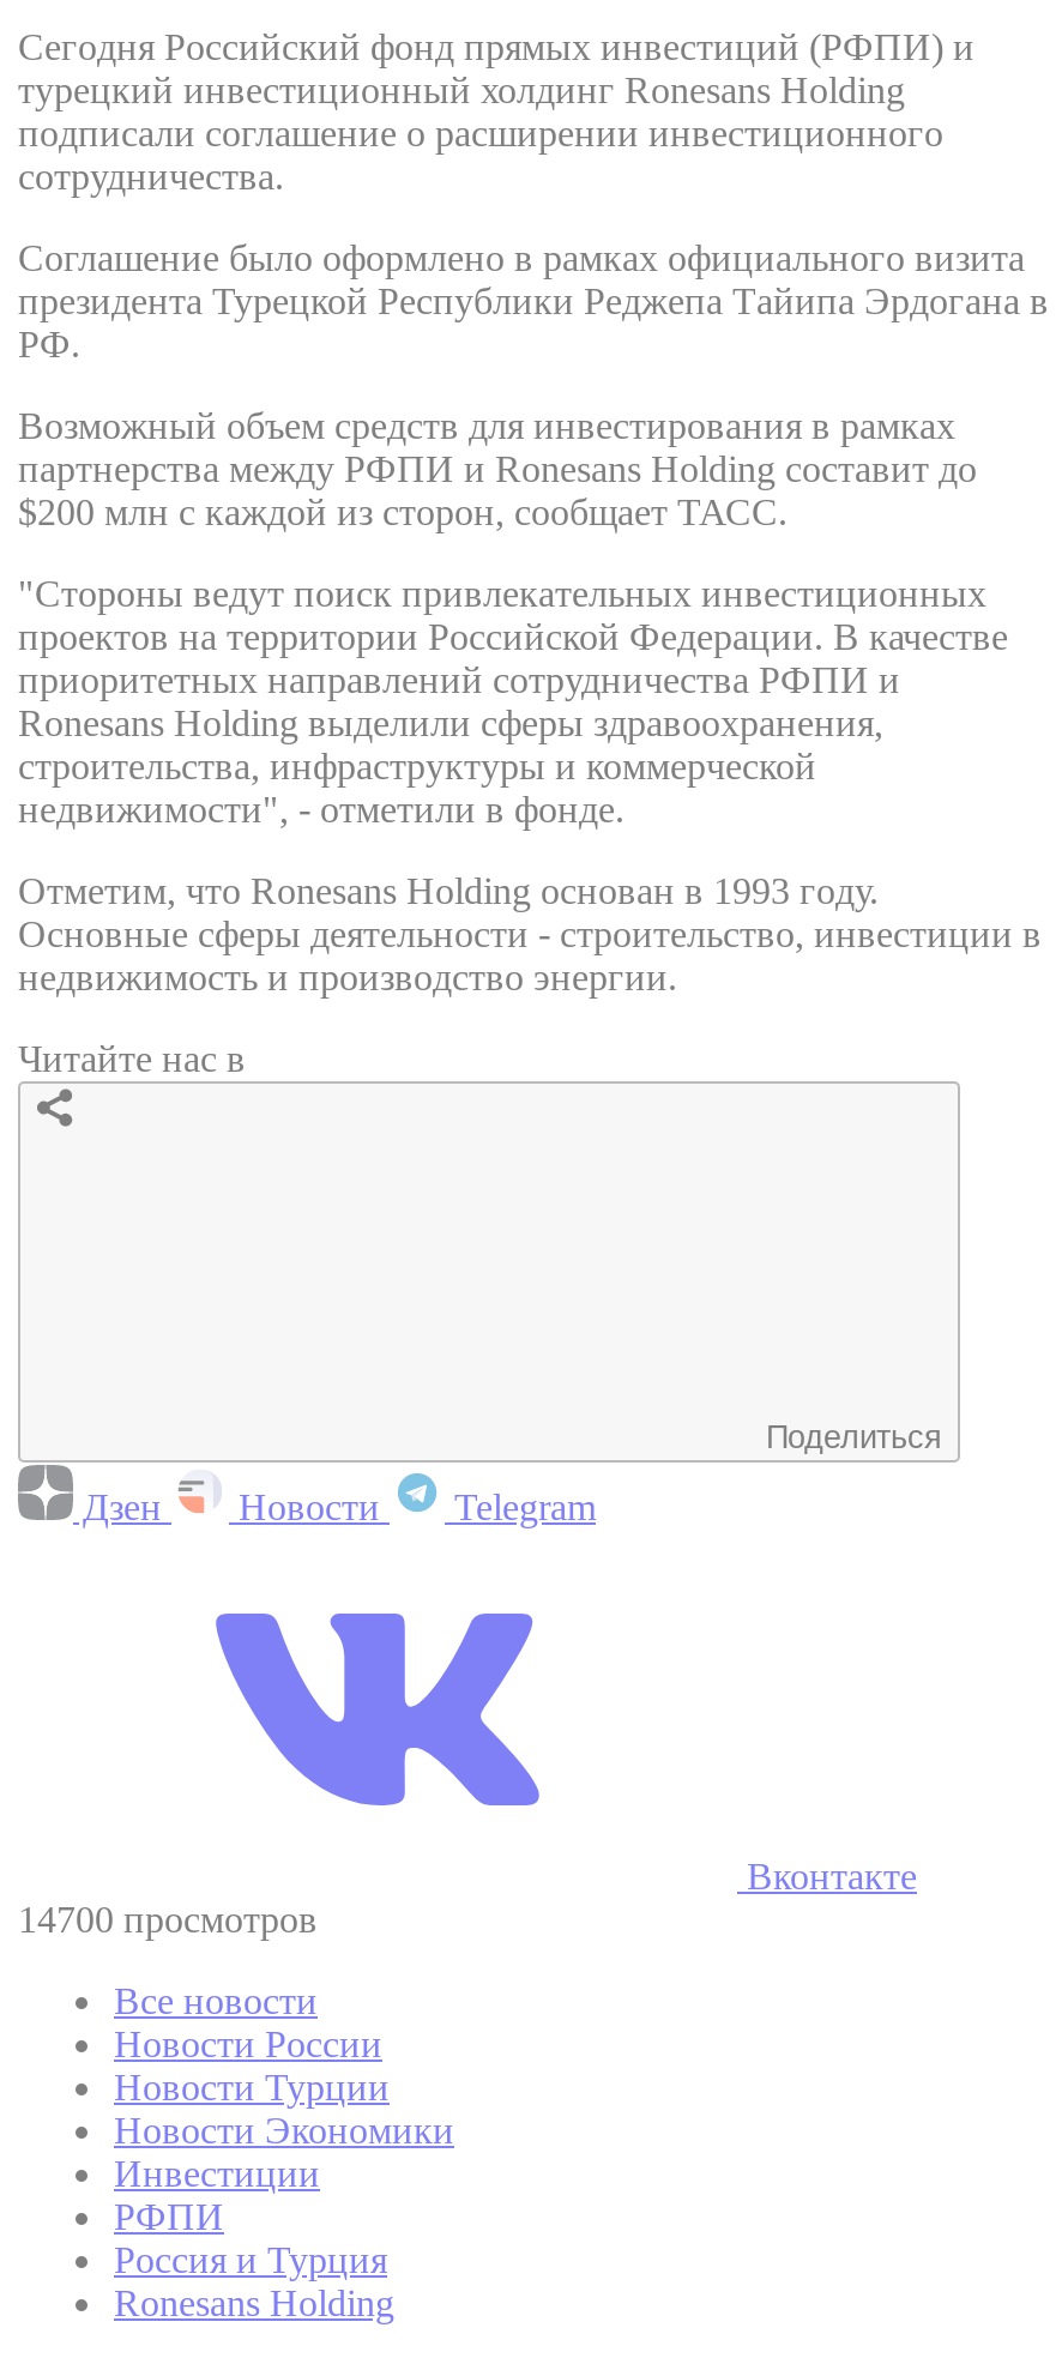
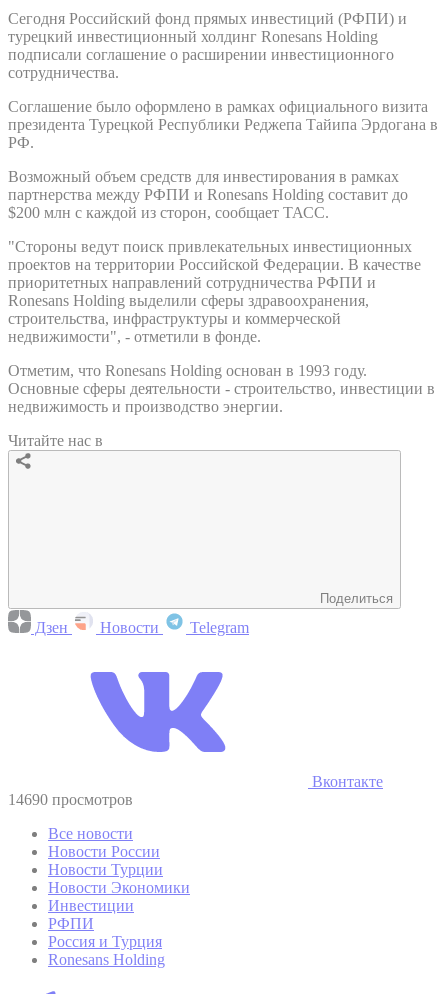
[18,1898,318,1939] 14700 просмотров -> [8,791,133,808] 14690 просмотров

